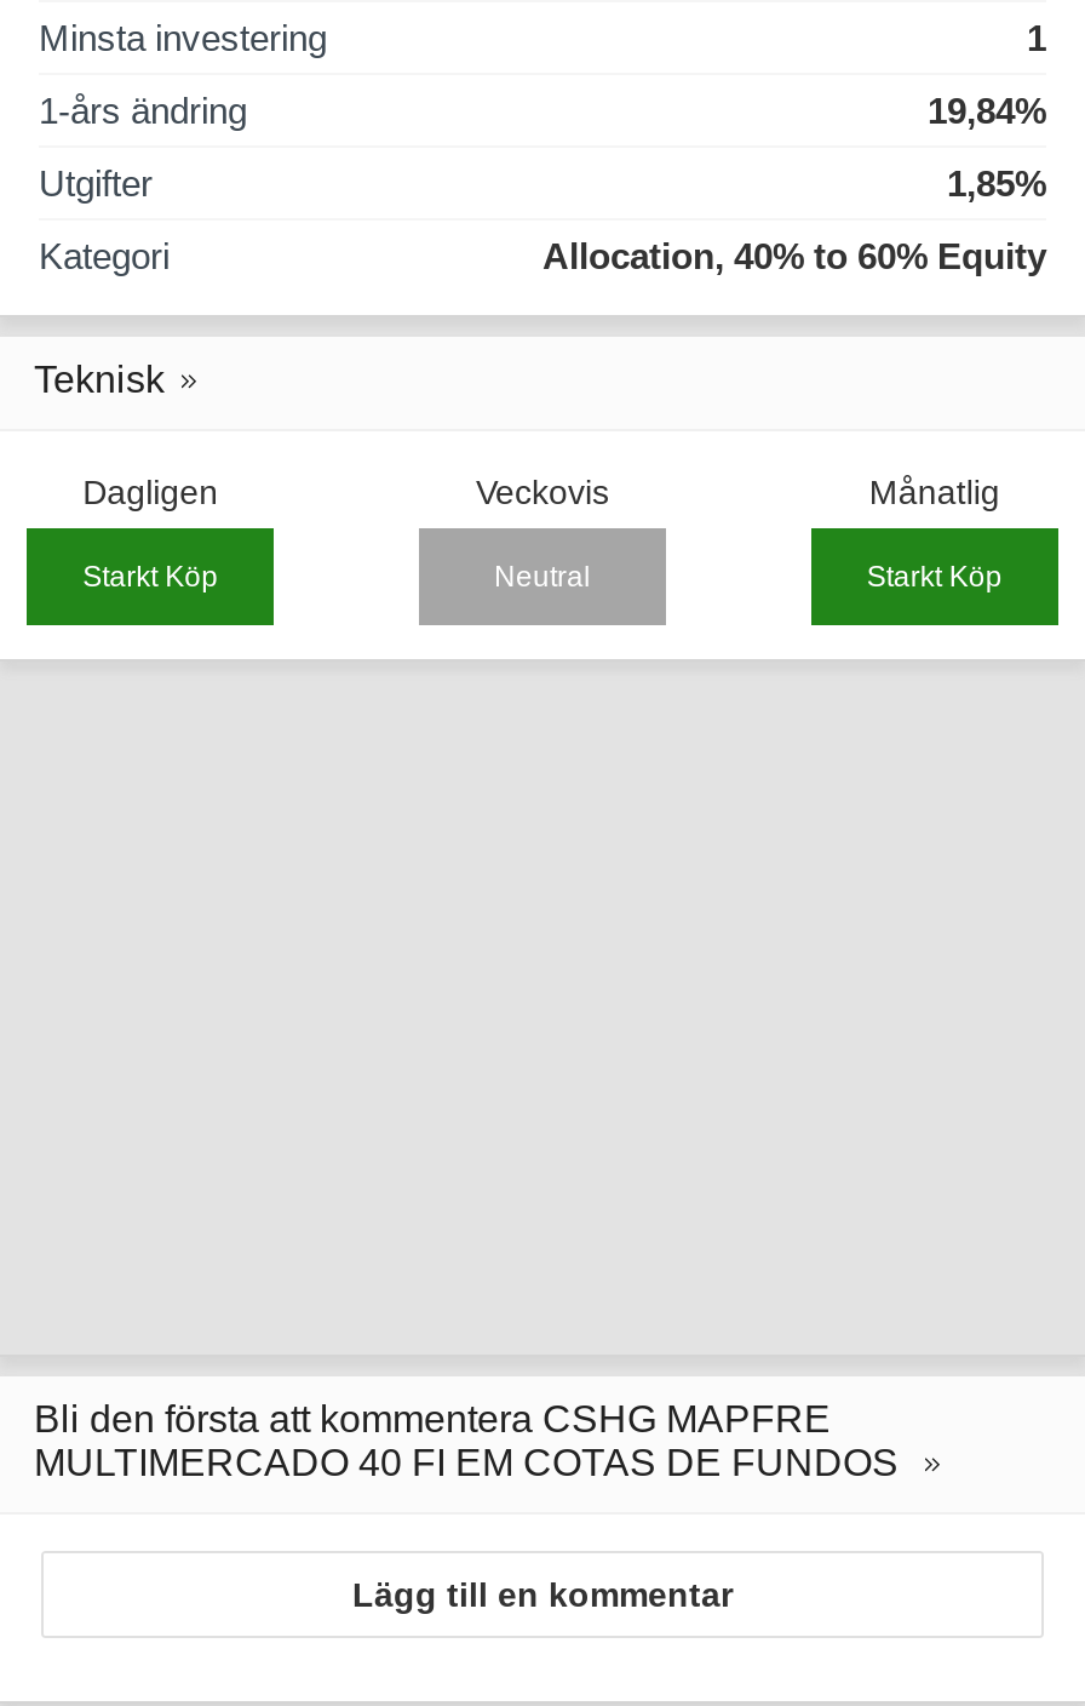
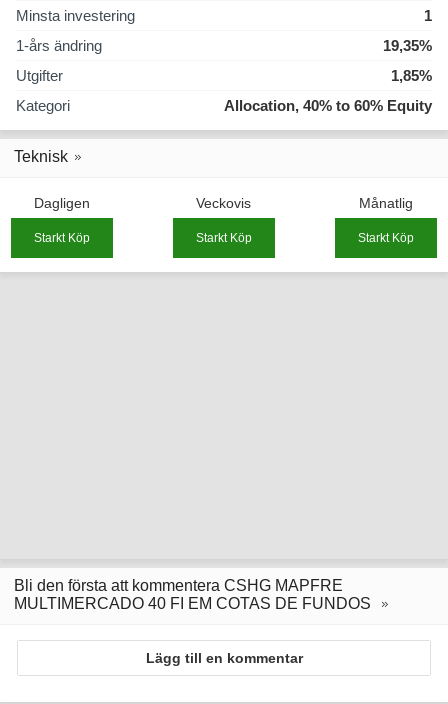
[928,90,1046,131] 19,84% -> [383,37,432,54] 19,35%
[494,560,591,594] Neutral -> [196,231,252,245] Starkt Köp

